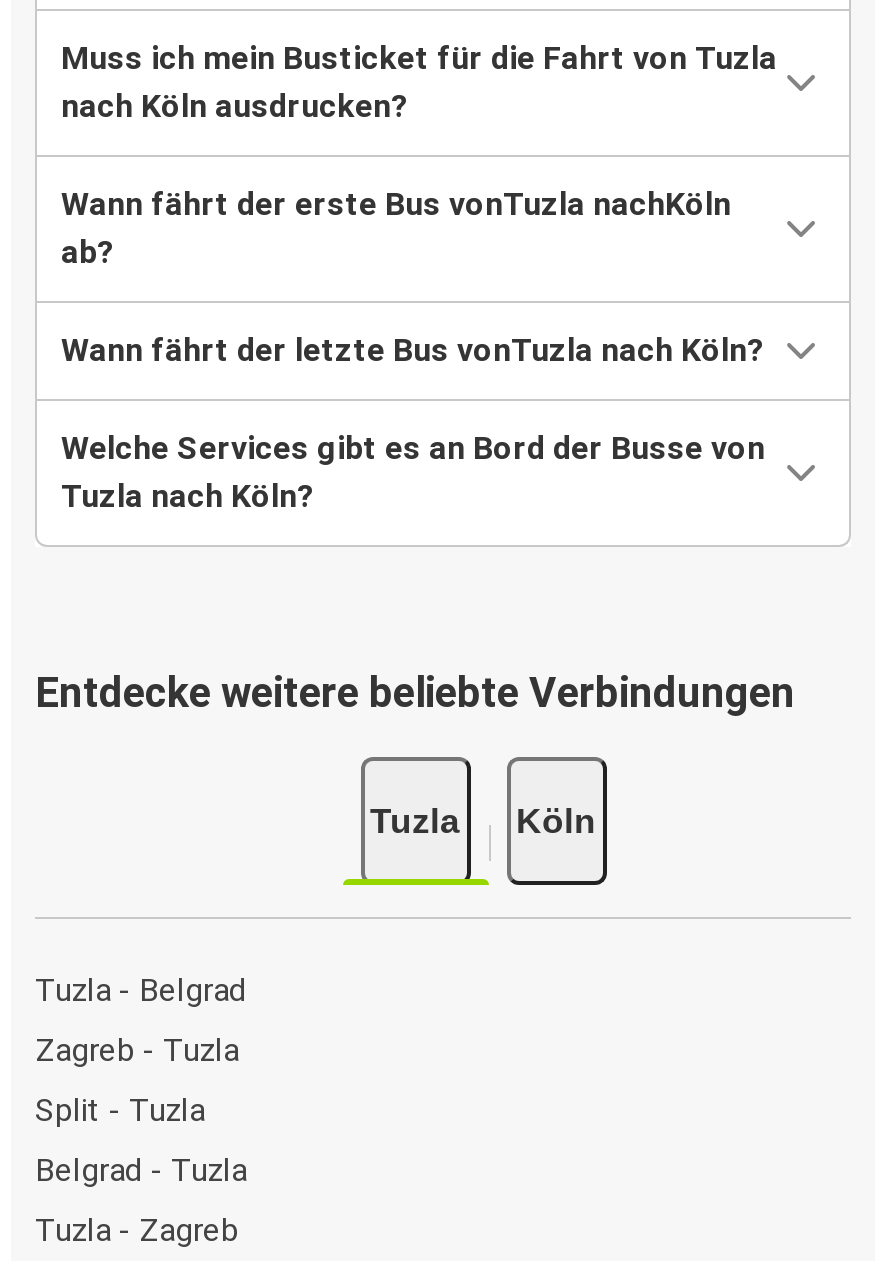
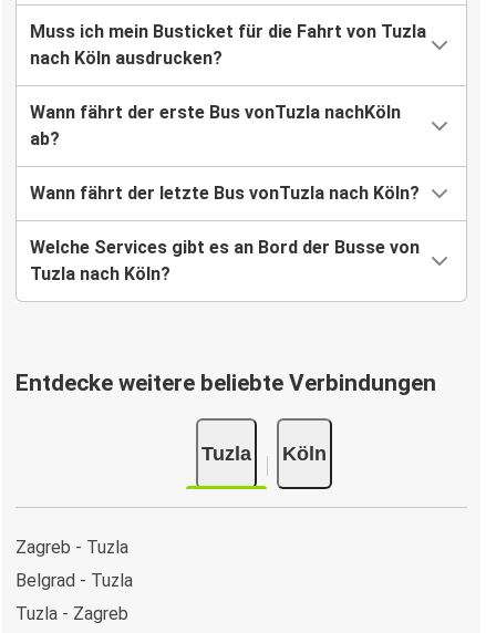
[35,970,247,1008] Tuzla - Belgrad -> none
[35,1090,205,1128] Split - Tuzla -> none

